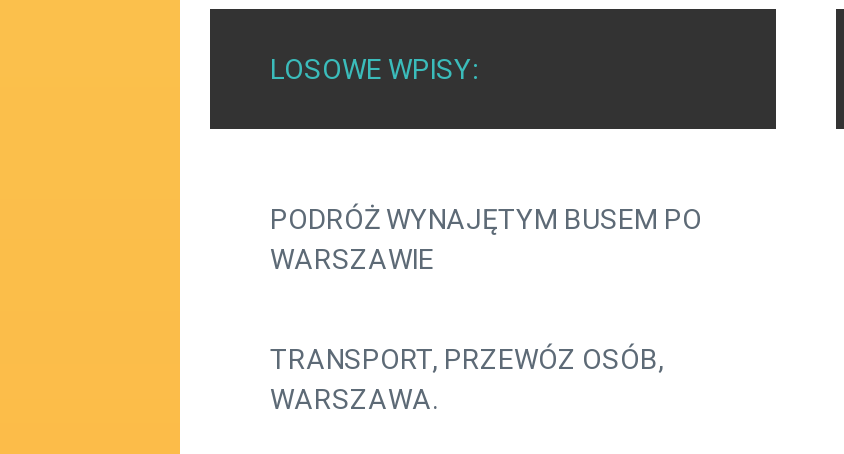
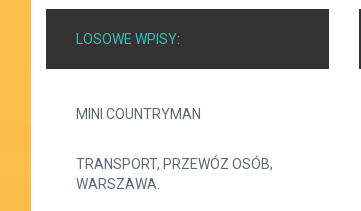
[270,203,702,275] PODRÓŻ WYNAJĘTYM BUSEM PO | WARSZAWIE -> [76,106,201,122] MINI COUNTRYMAN

